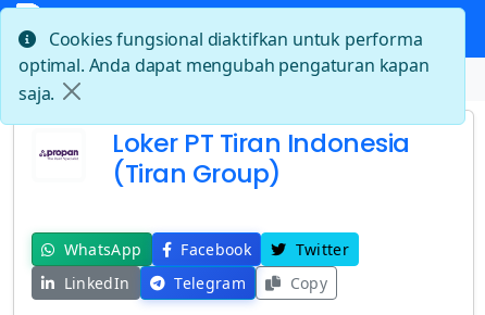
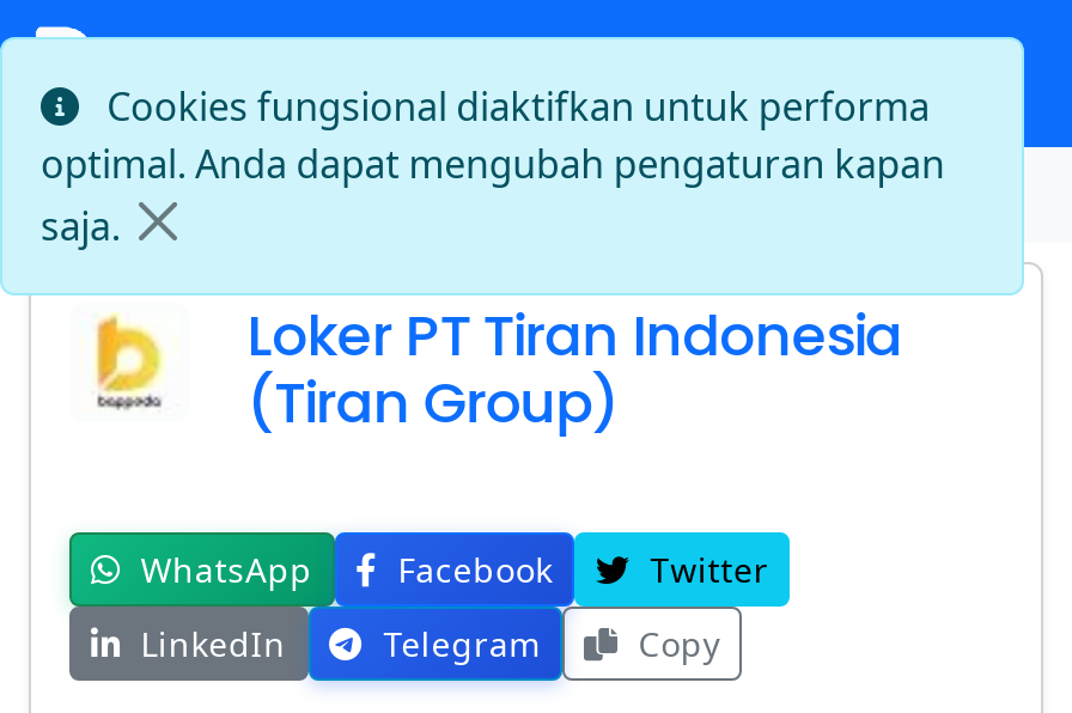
[38,134,79,176] [image] -> [89,312,172,410] [image]

